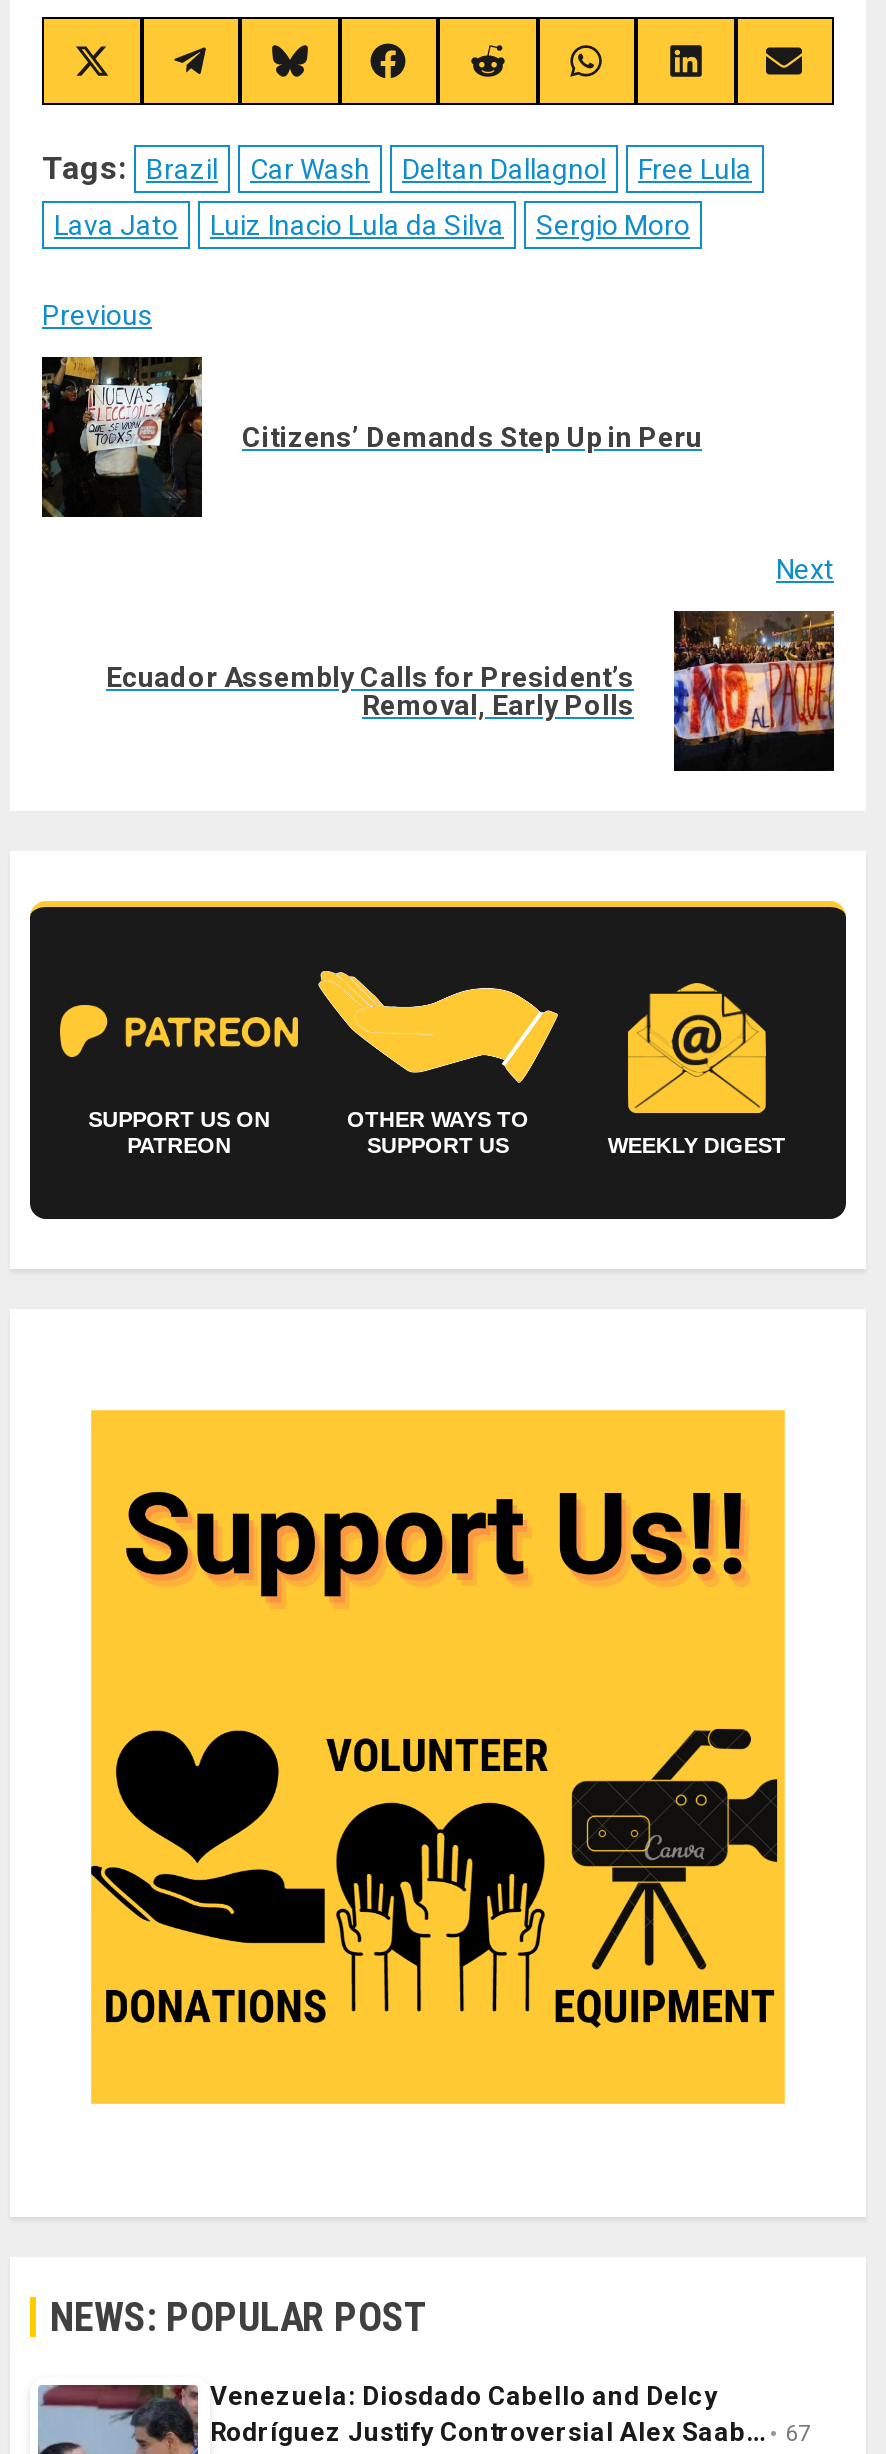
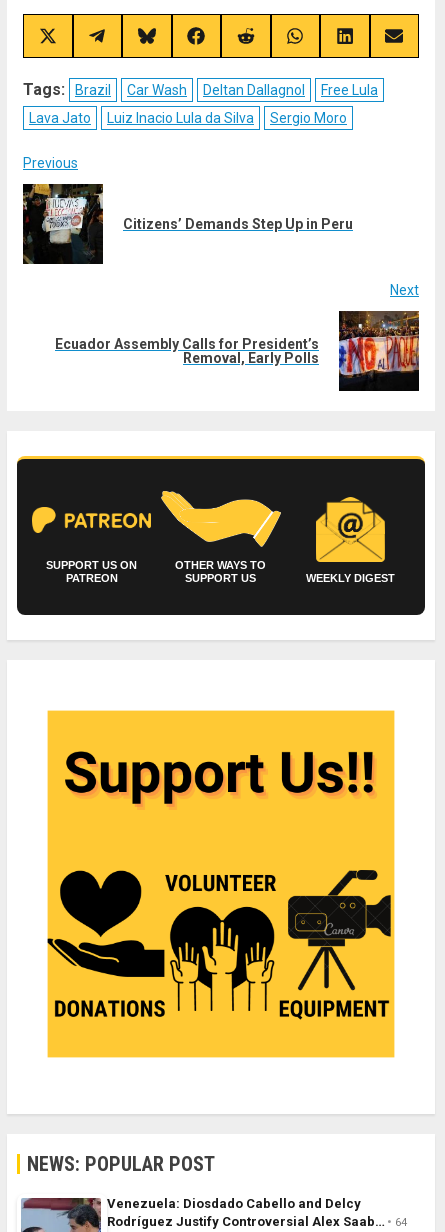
[210,2417,810,2447] Rodríguez Justify Controversial Alex Saab… 67 -> [107,1214,407,1229] Rodríguez Justify Controversial Alex Saab… 64

